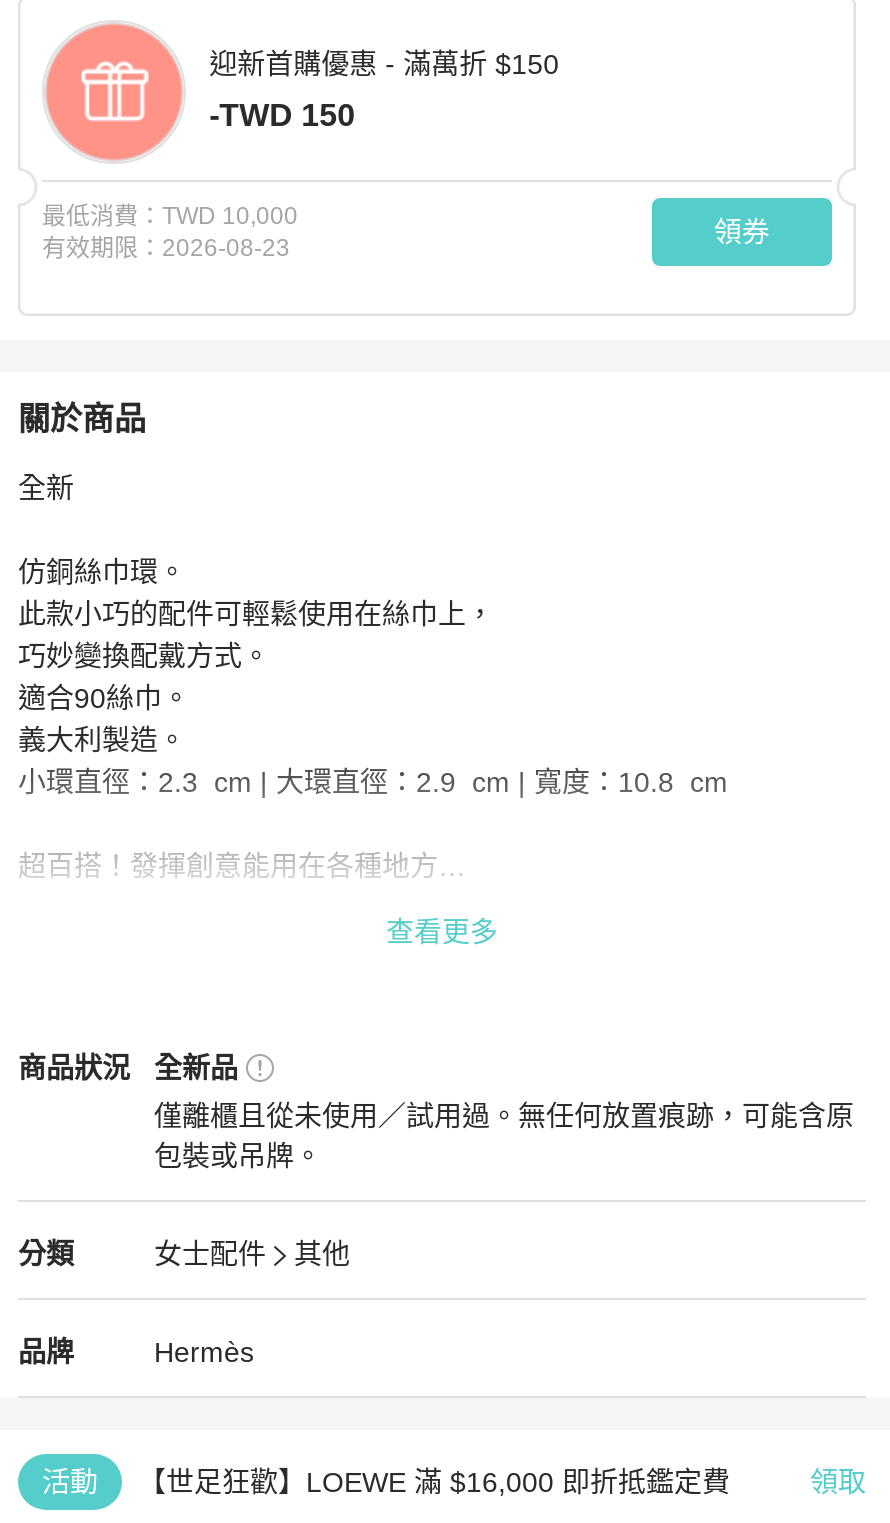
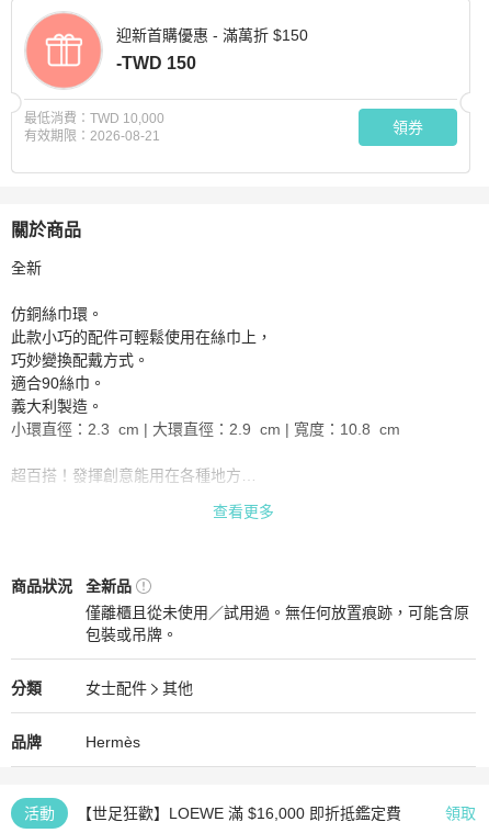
[42,233,290,261] 有效期限：2026-08-23 -> [24,128,160,143] 有效期限：2026-08-21

